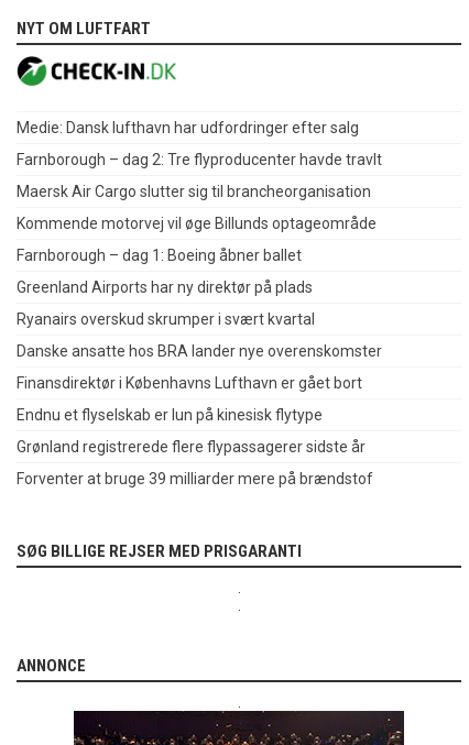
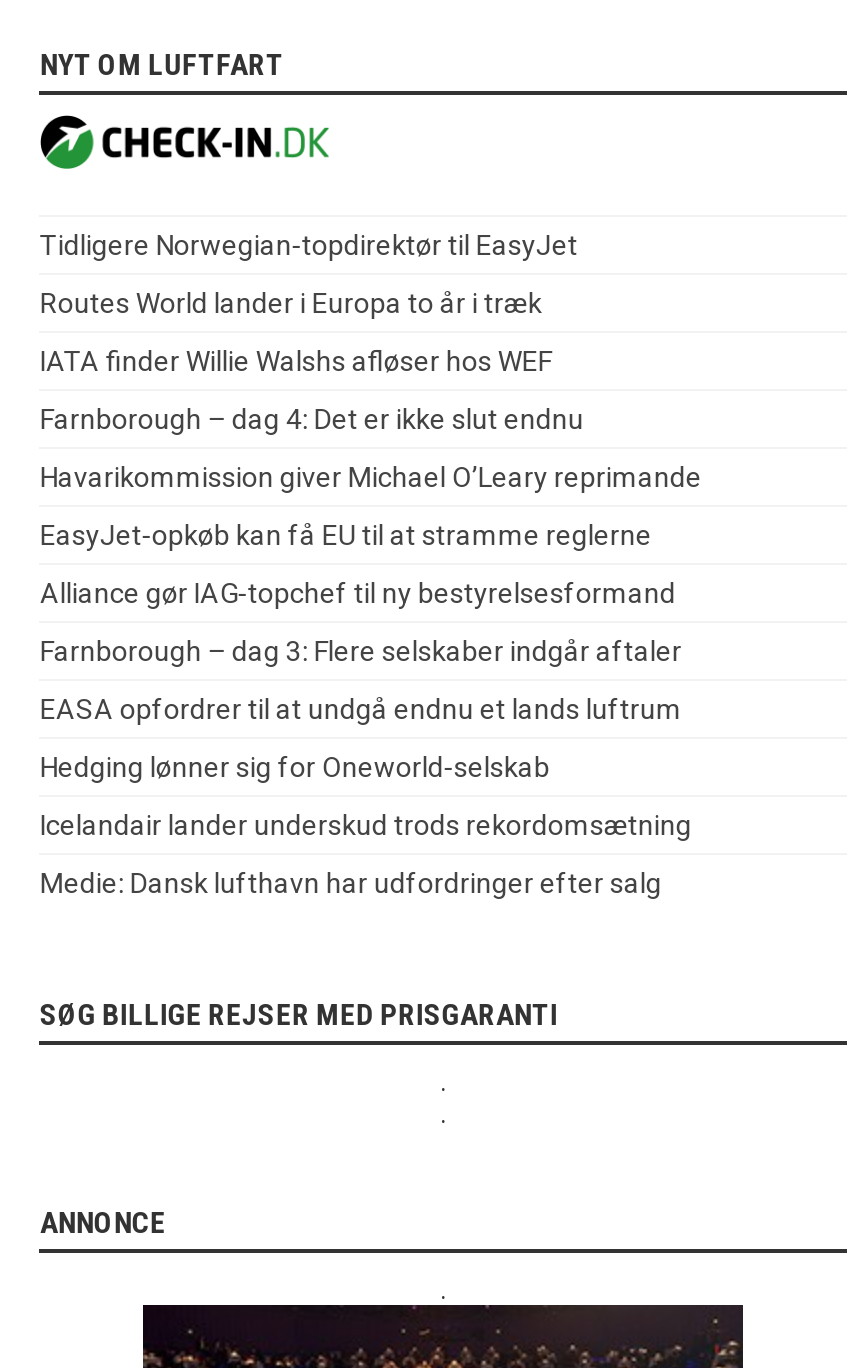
none -> [40,229,702,841] Tidligere Norwegian-topdirektør til EasyJet | Routes World lander i Europa to år i træk | IATA finder Willie Walshs afløser hos WEF | Farnborough – dag 4: Det er ikke slut endnu | Havarikommission giver Michael O’Leary reprimande | EasyJet-opkøb kan få EU til at stramme reglerne | Alliance gør IAG-topchef til ny bestyrelsesformand | Farnborough – dag 3: Flere selskaber indgår aftaler | EASA opfordrer til at undgå endnu et lands luftrum | Hedging lønner sig for Oneworld-selskab | Icelandair lander underskud trods rekordomsætning
moved [17,118,359,136] -> [40,867,662,899]: Medie: Dansk lufthavn har udfordringer efter salg
[17,150,382,487] Farnborough – dag 2: Tre flyproducenter havde travlt | Maersk Air Cargo slutter sig til brancheorganisation | Kommende motorvej vil øge Billunds optageområde | Farnborough – dag 1: Boeing åbner ballet | Greenland Airports har ny direktør på plads | Ryanairs overskud skrumper i svært kvartal | Danske ansatte hos BRA lander nye overenskomster | Finansdirektør i Københavns Lufthavn er gået bort | Endnu et flyselskab er lun på kinesisk flytype | Grønland registrerede flere flypassagerer sidste år | Forventer at bruge 39 milliarder mere på brændstof -> none

